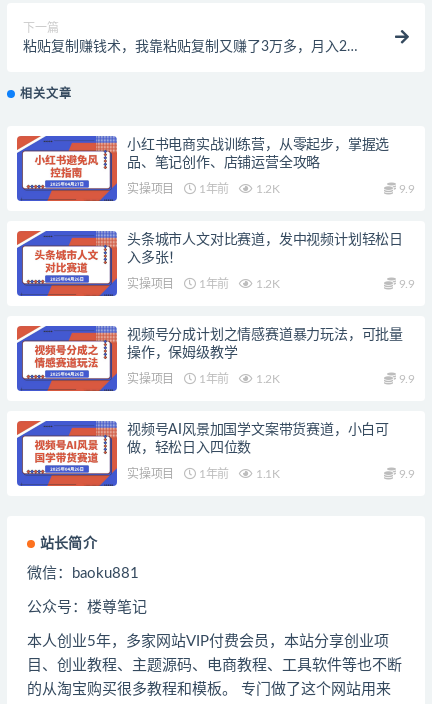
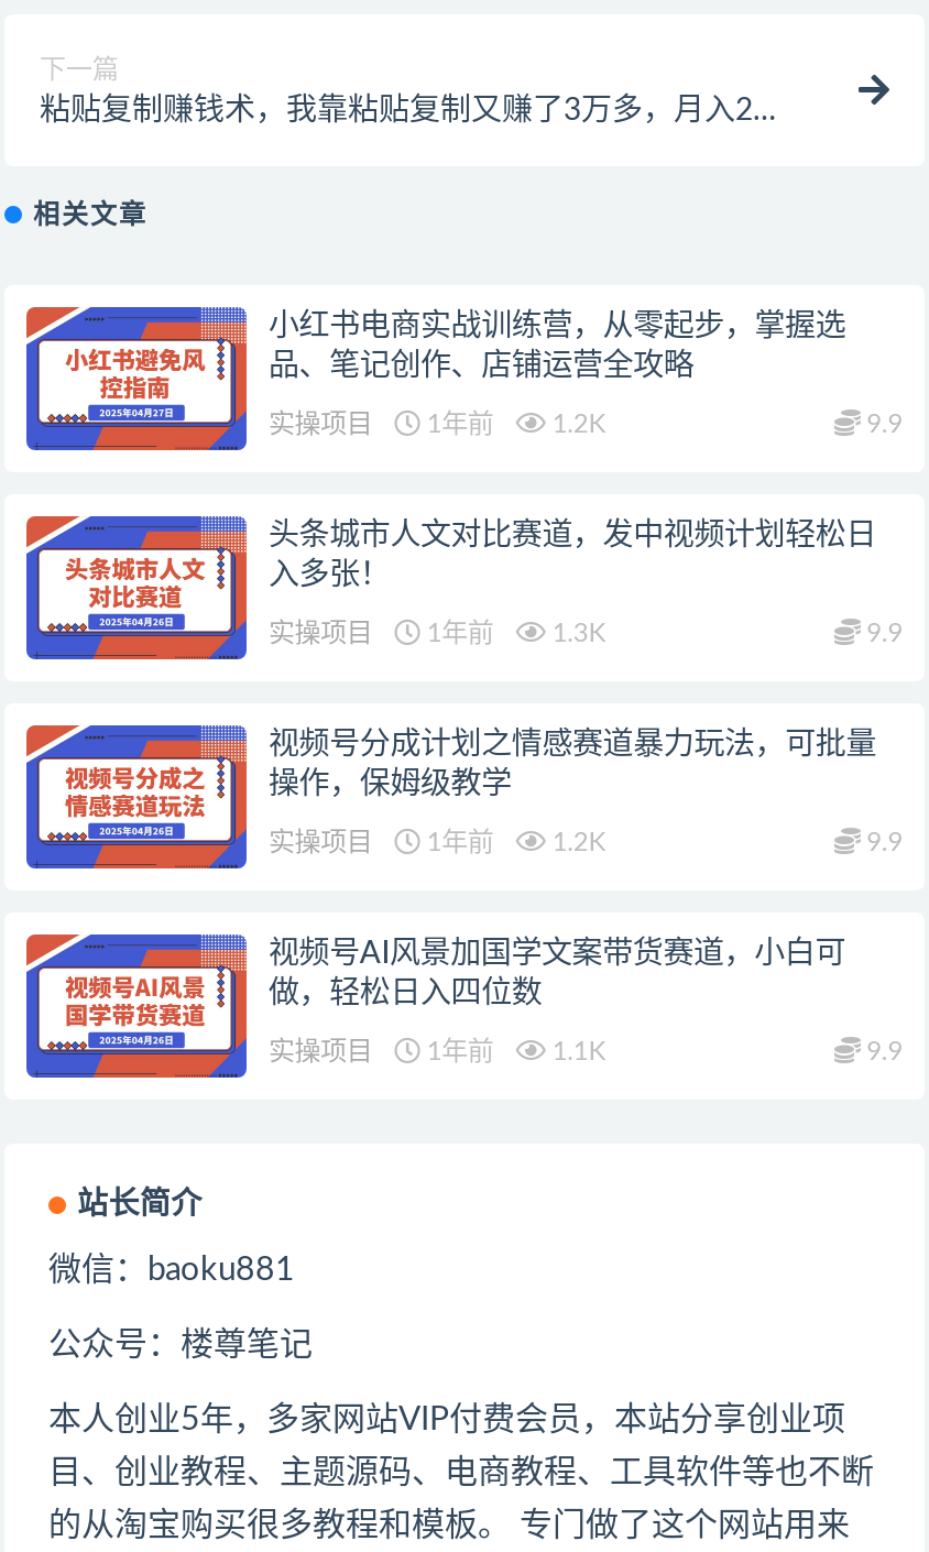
[127,278,280,290] 实操项目 1年前 1.2K -> [269,620,605,646] 实操项目 1年前 1.3K

